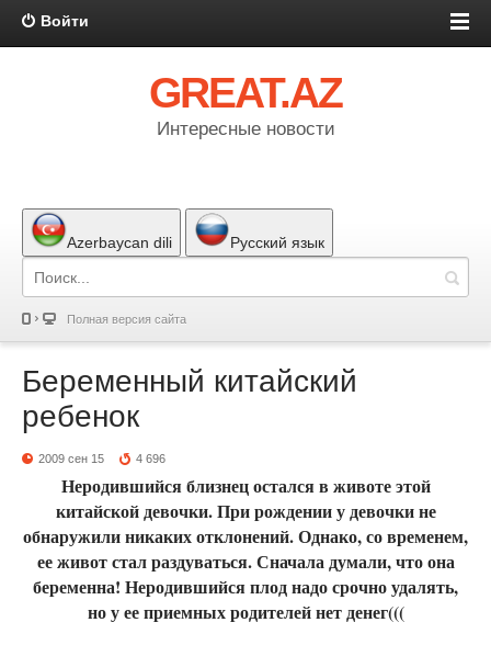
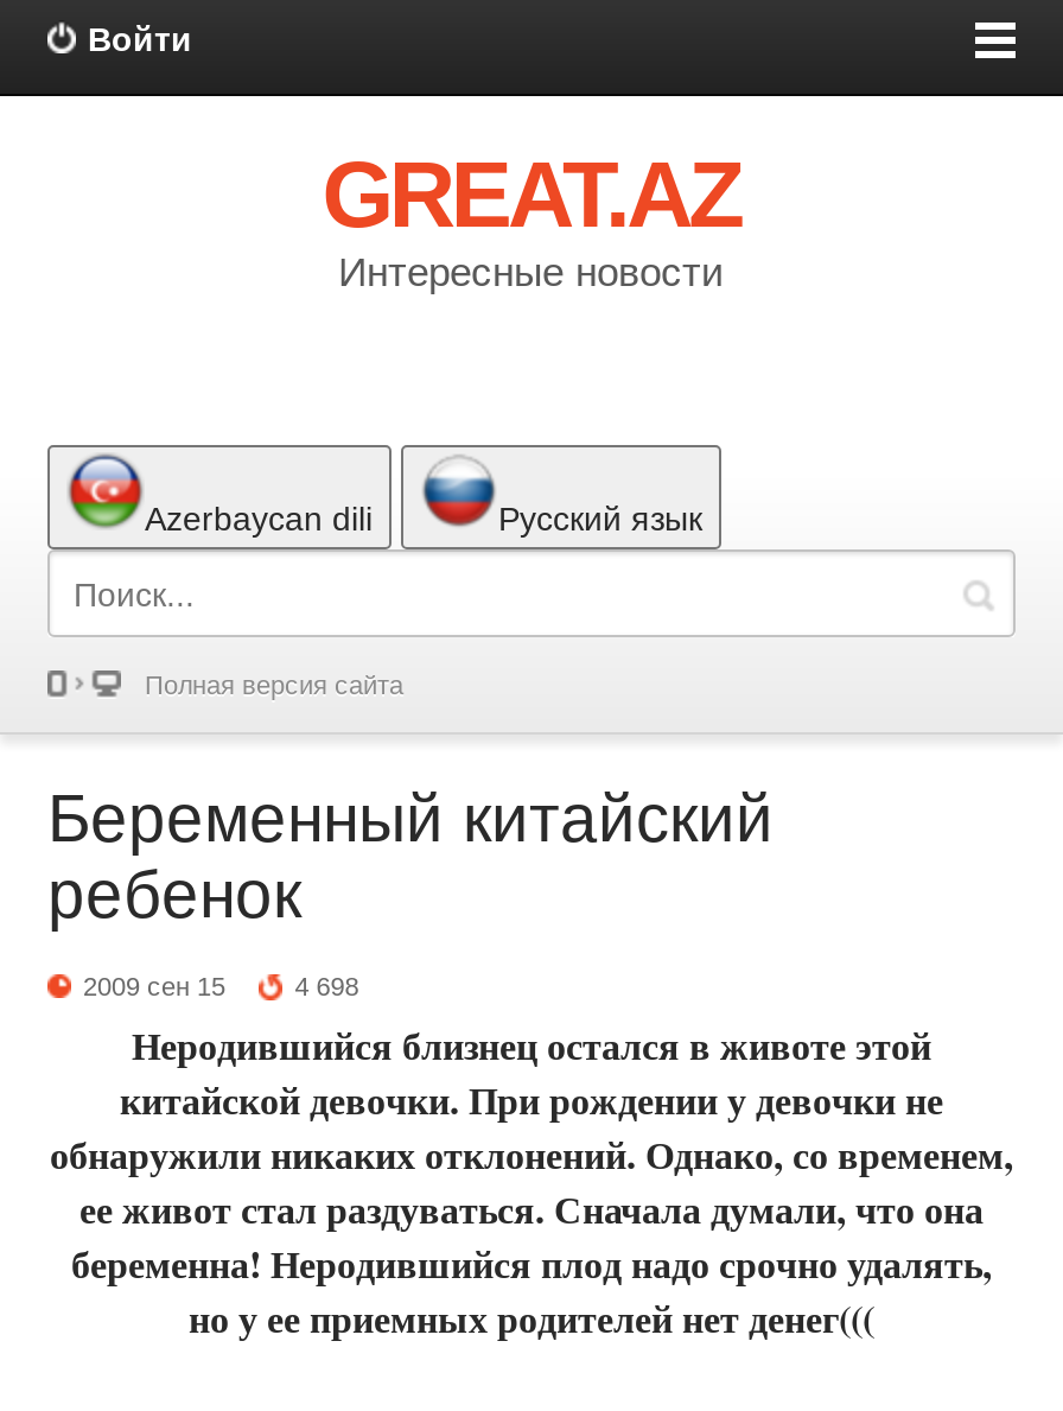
[136,452,166,465] 4 696 -> [295,972,359,1000] 4 698

